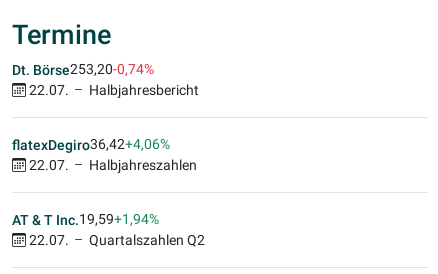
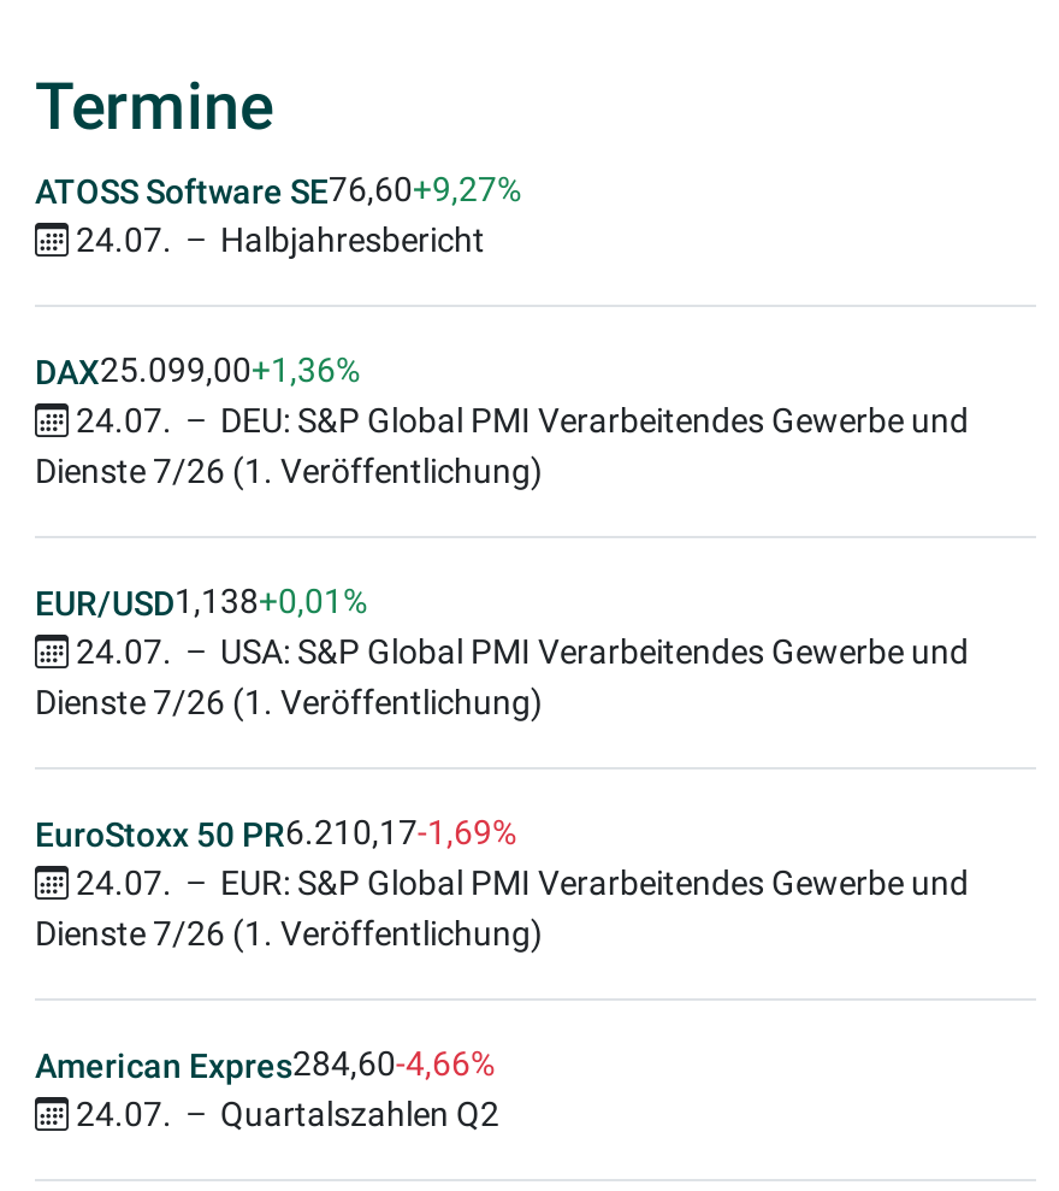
[12,61,154,98] Dt. Börse253,20-0,74% | 22.07. -> [35,170,521,259] ATOSS Software SE76,60+9,27% | 24.07.
[12,136,197,248] flatexDegiro36,42+4,06% | 22.07. | Halbjahreszahlen | AT & T Inc.19,59+1,94% | 22.07. -> [35,350,969,1133] DAX25.099,00+1,36% | 24.07. | DEU: S&P Global PMI Verarbeitendes Gewerbe und | Dienste 7/26 (1. Veröffentlichung) | EUR/USD1,138+0,01% | 24.07. | USA: S&P Global PMI Verarbeitendes Gewerbe und | Dienste 7/26 (1. Veröffentlichung) | EuroStoxx 50 PR6.210,17-1,69% | 24.07. | EUR: S&P Global PMI Verarbeitendes Gewerbe und | Dienste 7/26 (1. Veröffentlichung) | American Expres284,60-4,66% | 24.07.

